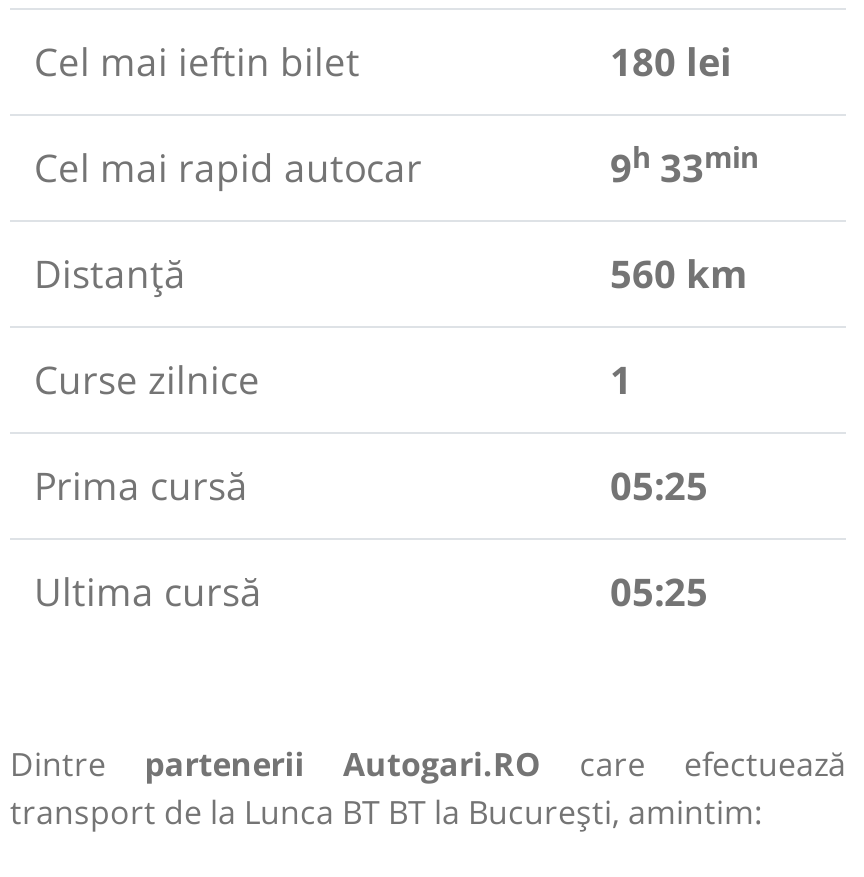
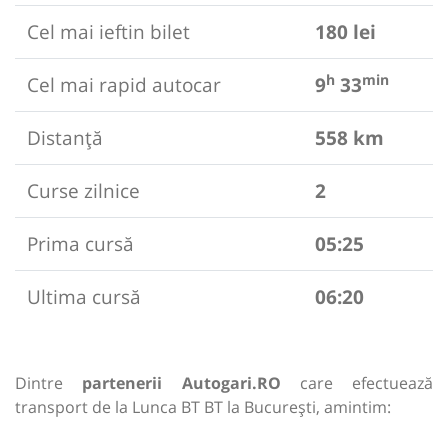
[610,246,748,300] 560 km -> [315,124,384,151] 558 km
[610,352,632,406] 1 -> [315,177,326,204] 2
[610,564,708,618] 05:25 -> [315,283,364,310] 06:20

